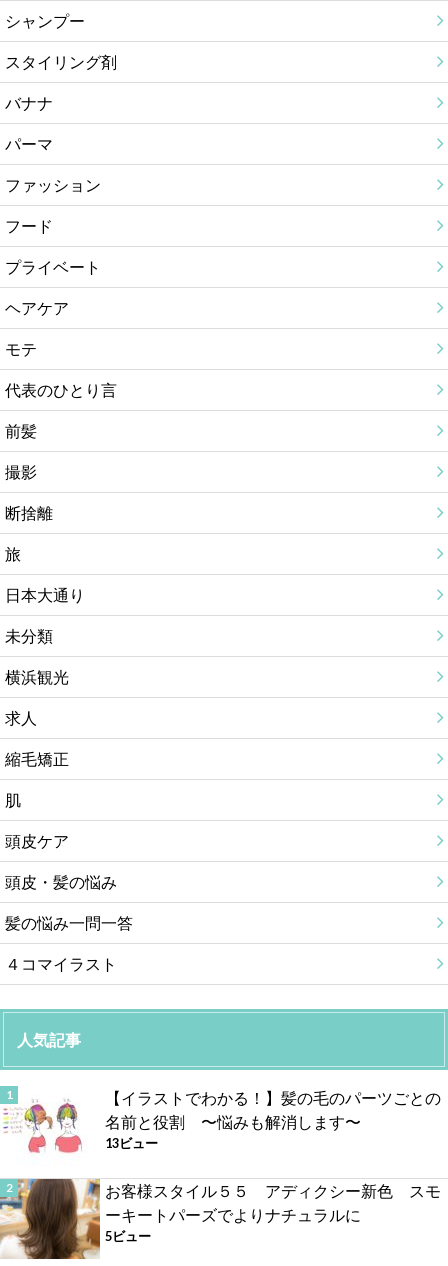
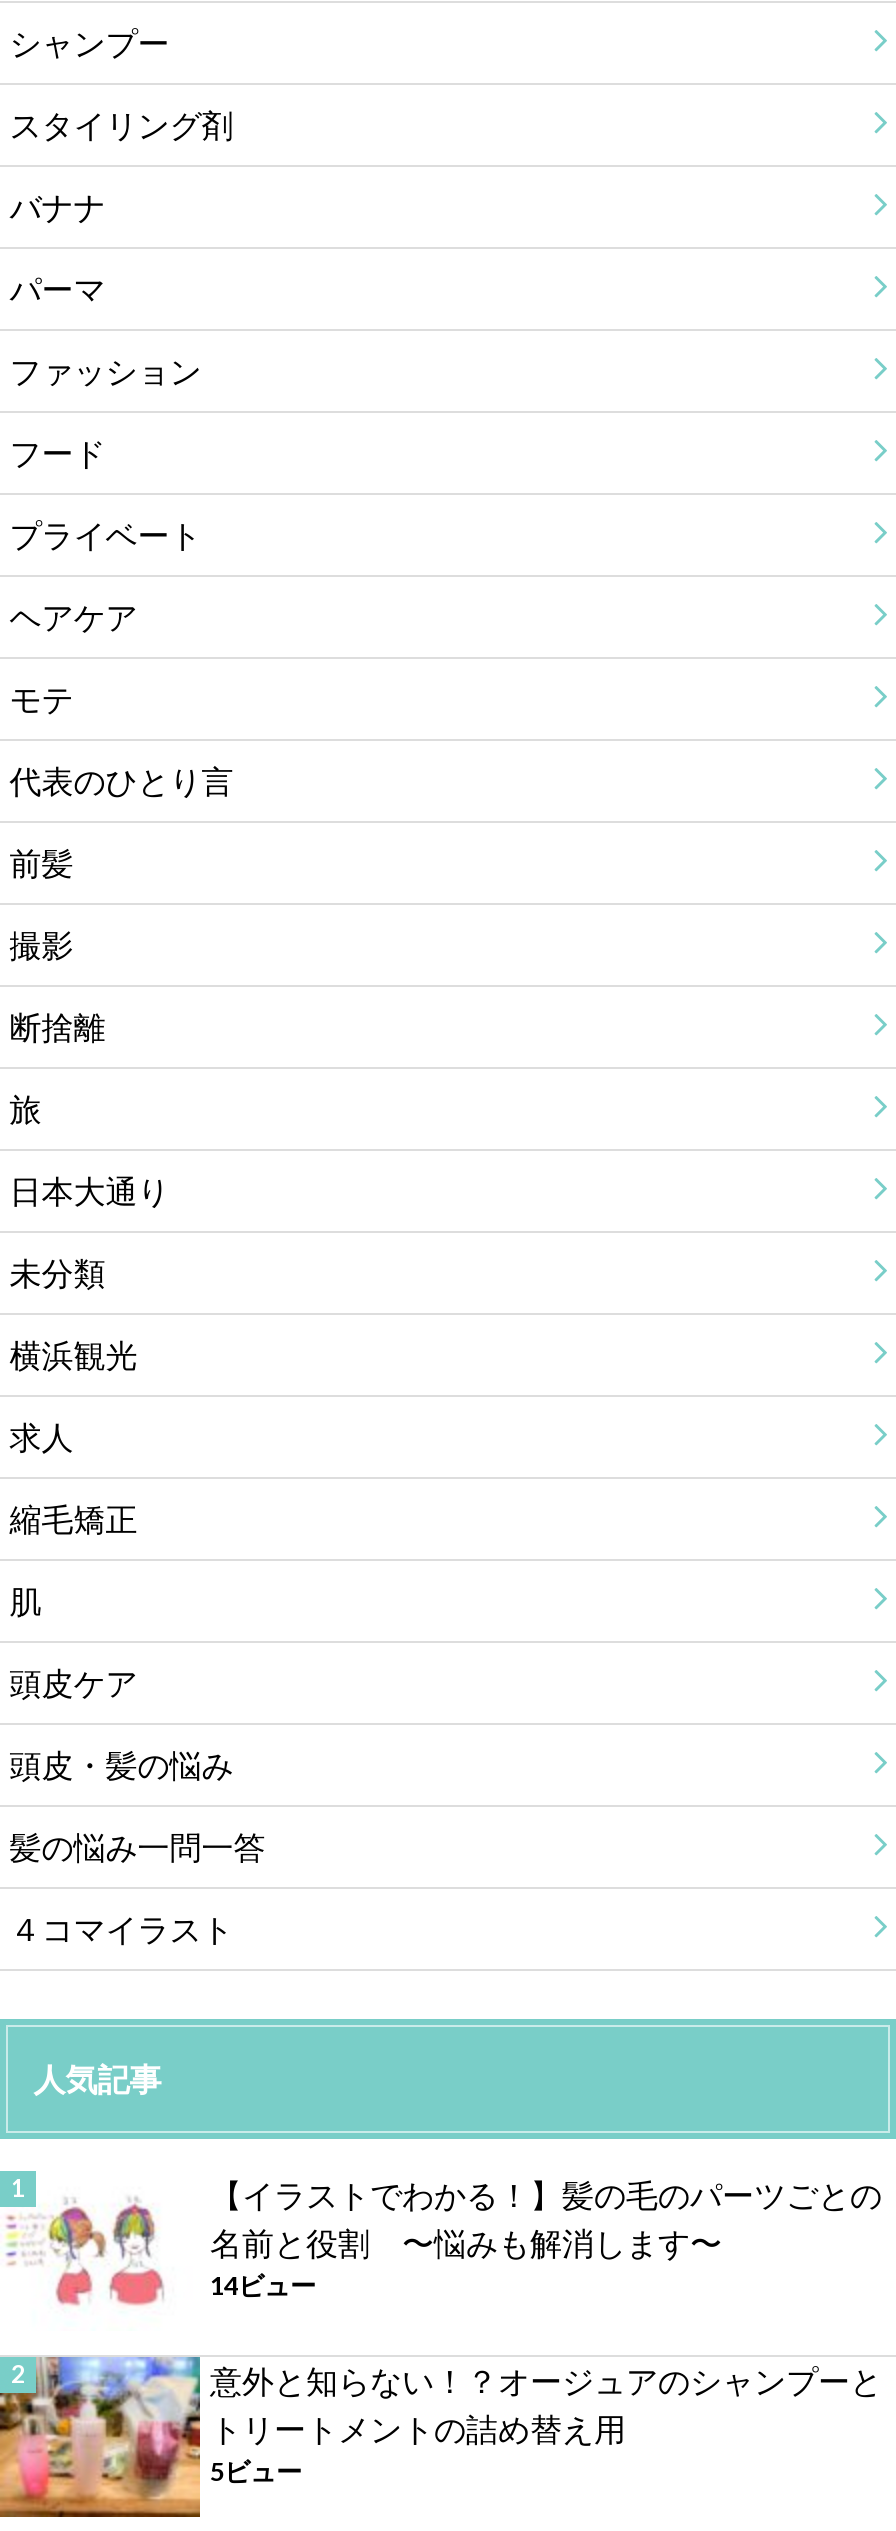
[105,1135,158,1151] 13ビュー -> [210,2269,316,2301] 14ビュー
[3,1178,441,1260] [image] | お客様スタイル５５ アディクシー新色 スモ | ーキートパーズでよりナチュラルに -> [6,2355,882,2519] [image] | 意外と知らない！？オージュアのシャンプーと | トリートメントの詰め替え用

